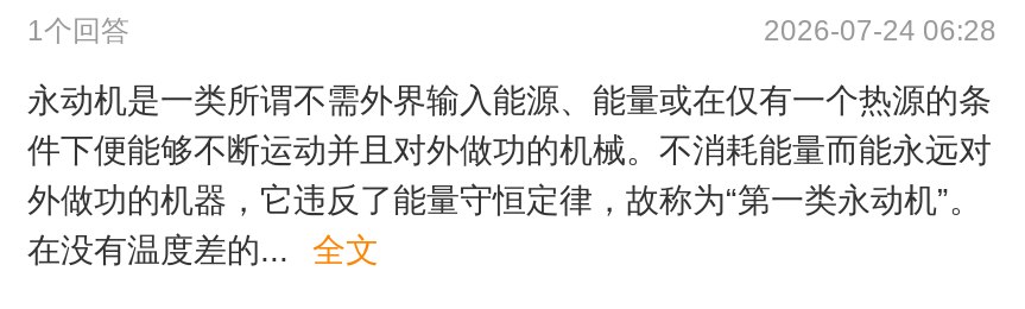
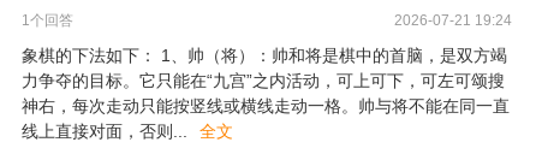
[764,14,996,48] 2026-07-24 06:28 -> [394,12,512,29] 2026-07-21 19:24
[27,81,992,269] 永动机是一类所谓不需外界输入能源、能量或在仅有一个热源的条 | 件下便能够不断运动并且对外做功的机械。不消耗能量而能永远对 | 外做功的机器，它违反了能量守恒定律，故称为“第一类永动机”。 | 在没有温度差的... -> [22,46,510,141] 象棋的下法如下： 1、帅（将）：帅和将是棋中的首脑，是双方竭 | 力争夺的目标。它只能在“九宫”之内活动，可上可下，可左可颂搜 | 神右，每次走动只能按竖线或横线走动一格。帅与将不能在同一直 | 线上直接对面，否则...

